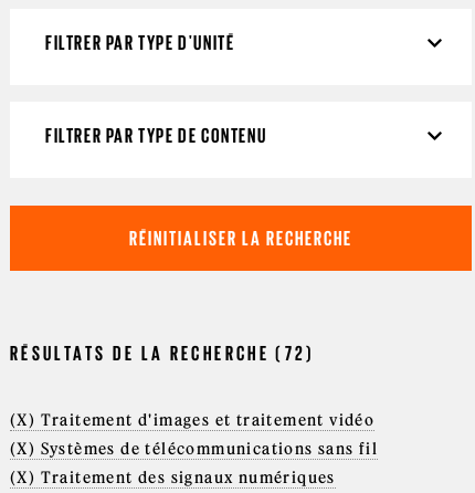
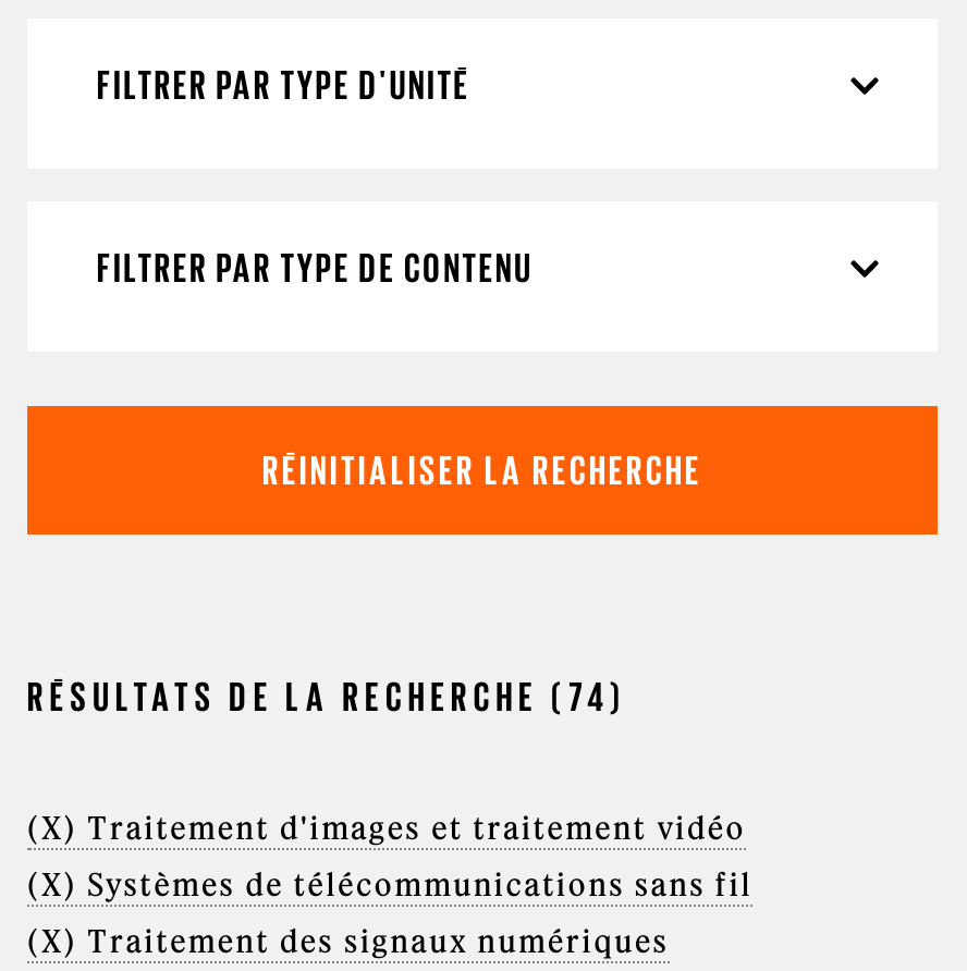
[10,342,316,365] RÉSULTATS DE LA RECHERCHE (72) -> [27,674,628,720] RÉSULTATS DE LA RECHERCHE (74)

